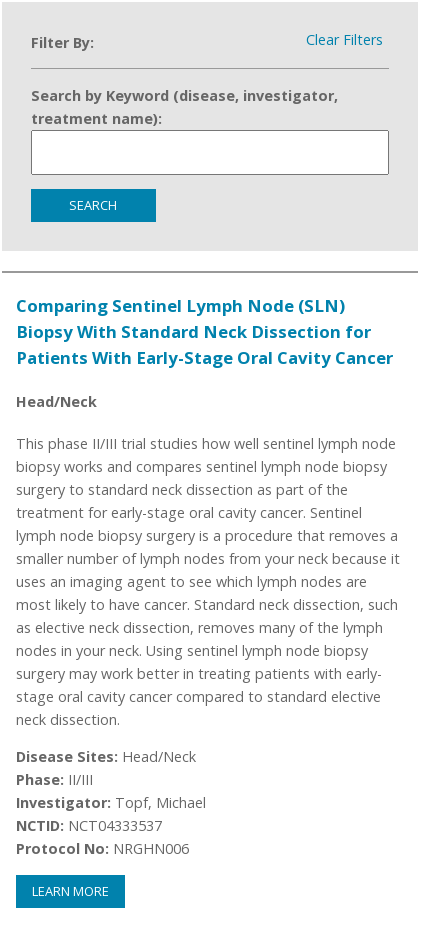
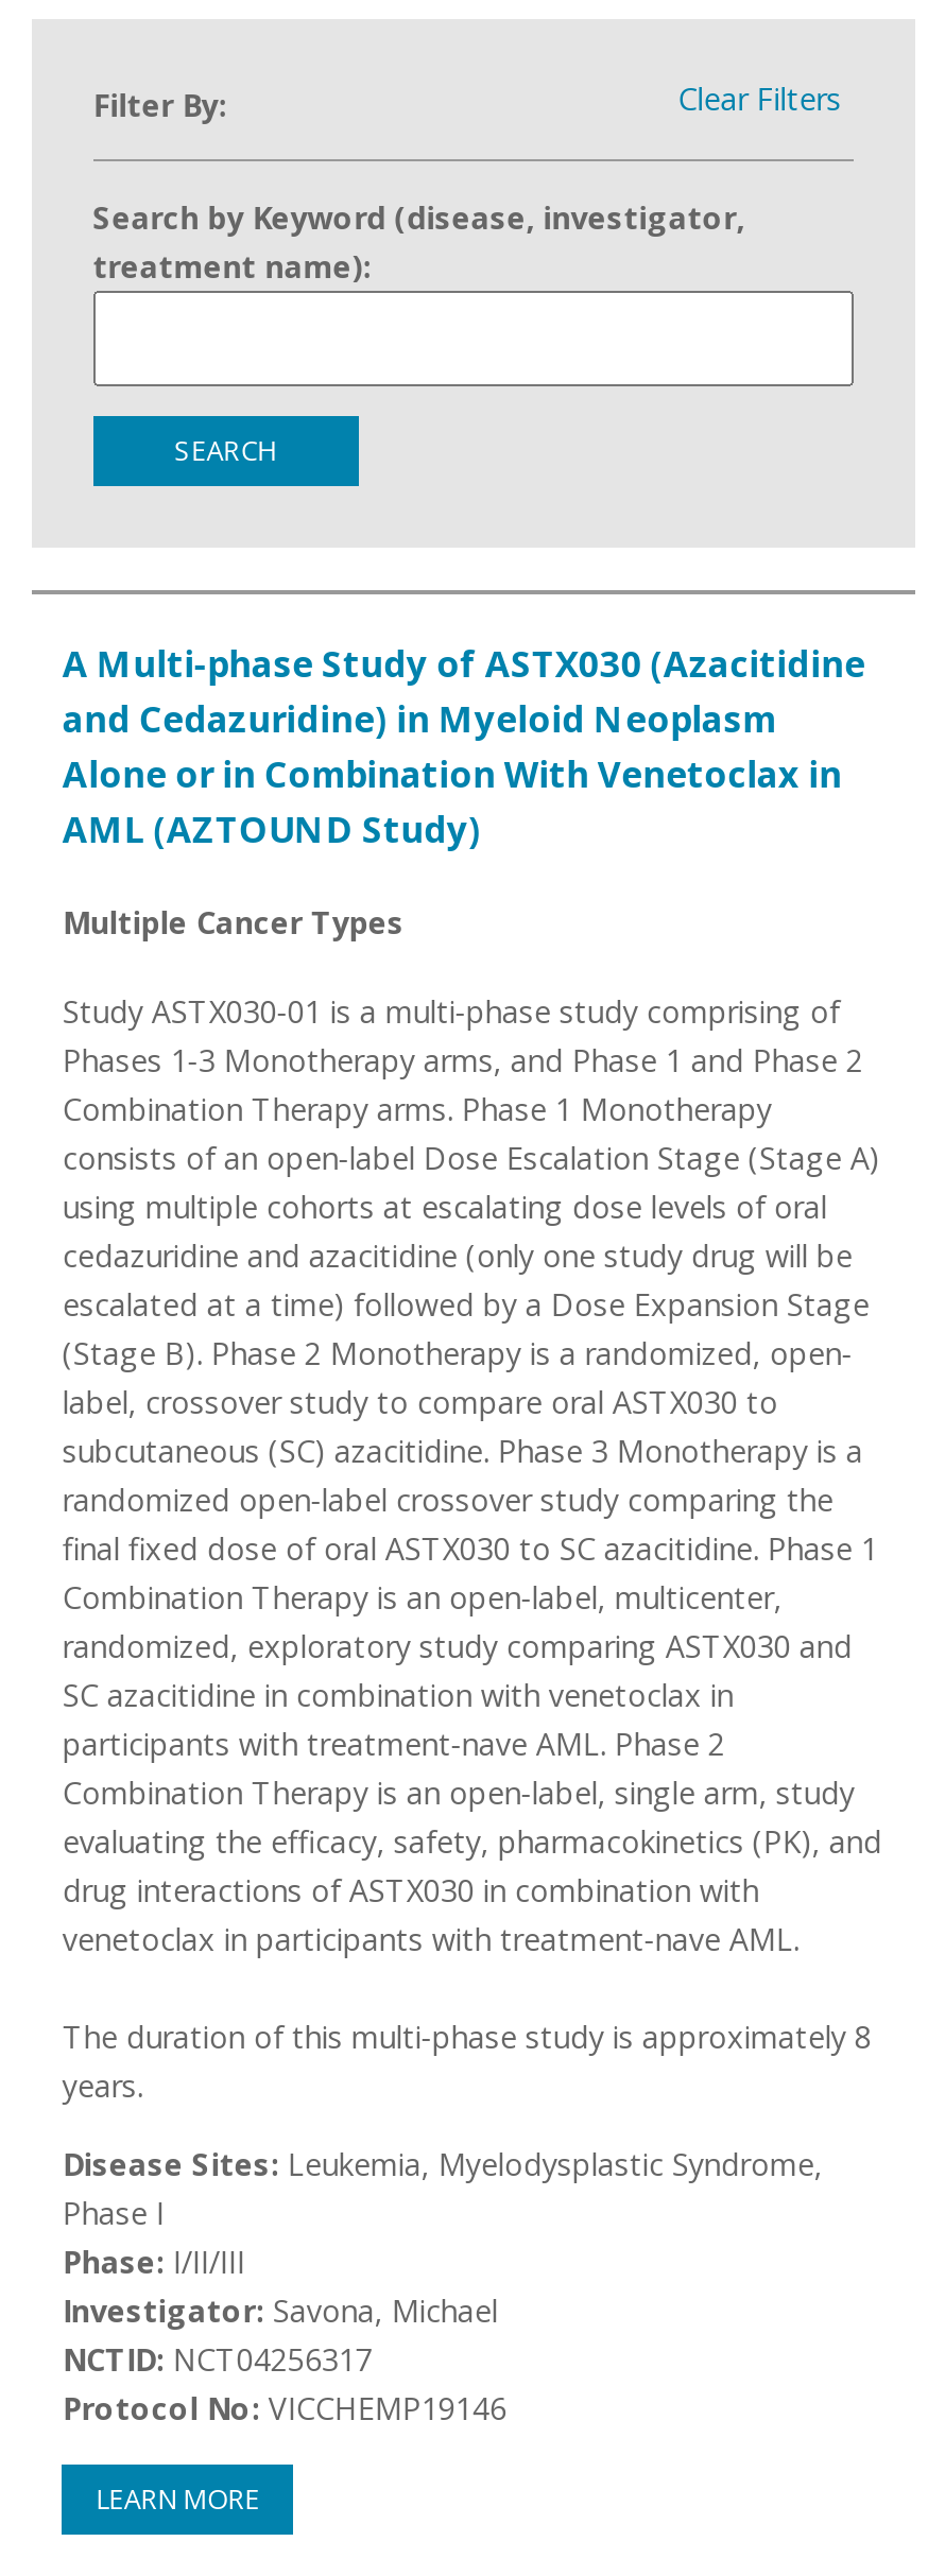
[16,294,400,858] Comparing Sentinel Lymph Node (SLN) | Biopsy With Standard Neck Dissection for | Patients With Early-Stage Oral Cavity Cancer | Head/Neck | This phase II/III trial studies how well sentinel lymph node | biopsy works and compares sentinel lymph node biopsy | surgery to standard neck dissection as part of the | treatment for early-stage oral cavity cancer. Sentinel | lymph node biopsy surgery is a procedure that removes a | smaller number of lymph nodes from your neck because it | uses an imaging agent to see which lymph nodes are | most likely to have cancer. Standard neck dissection, such | as elective neck dissection, removes many of the lymph | nodes in your neck. Using sentinel lymph node biopsy | surgery may work better in treating patients with early- | stage oral cavity cancer compared to standard elective | neck dissection. | Disease Sites: Head/Neck | Phase: II/III | Investigator: Topf, Michael | NCTID: NCT04333537 | Protocol No: NRGHN006 -> [62,639,882,2429] A Multi-phase Study of ASTX030 (Azacitidine | and Cedazuridine) in Myeloid Neoplasm | Alone or in Combination With Venetoclax in | AML (AZTOUND Study) | Multiple Cancer Types | Study ASTX030-01 is a multi-phase study comprising of | Phases 1-3 Monotherapy arms, and Phase 1 and Phase 2 | Combination Therapy arms. Phase 1 Monotherapy | consists of an open-label Dose Escalation Stage (Stage A) | using multiple cohorts at escalating dose levels of oral | cedazuridine and azacitidine (only one study drug will be | escalated at a time) followed by a Dose Expansion Stage | (Stage B). Phase 2 Monotherapy is a randomized, open- | label, crossover study to compare oral ASTX030 to | subcutaneous (SC) azacitidine. Phase 3 Monotherapy is a | randomized open-label crossover study comparing the | final fixed dose of oral ASTX030 to SC azacitidine. Phase 1 | Combination Therapy is an open-label, multicenter, | randomized, exploratory study comparing ASTX030 and | SC azacitidine in combination with venetoclax in | participants with treatment-nave AML. Phase 2 | Combination Therapy is an open-label, single arm, study | evaluating the efficacy, safety, pharmacokinetics (PK), and | drug interactions of ASTX030 in combination with | venetoclax in participants with treatment-nave AML. | The duration of this multi-phase study is approximately 8 | years. | Disease Sites: Leukemia, Myelodysplastic Syndrome, | Phase I | Phase: I/II/III | Investigator: Savona, Michael | NCTID: NCT04256317 | Protocol No: VICCHEMP19146

